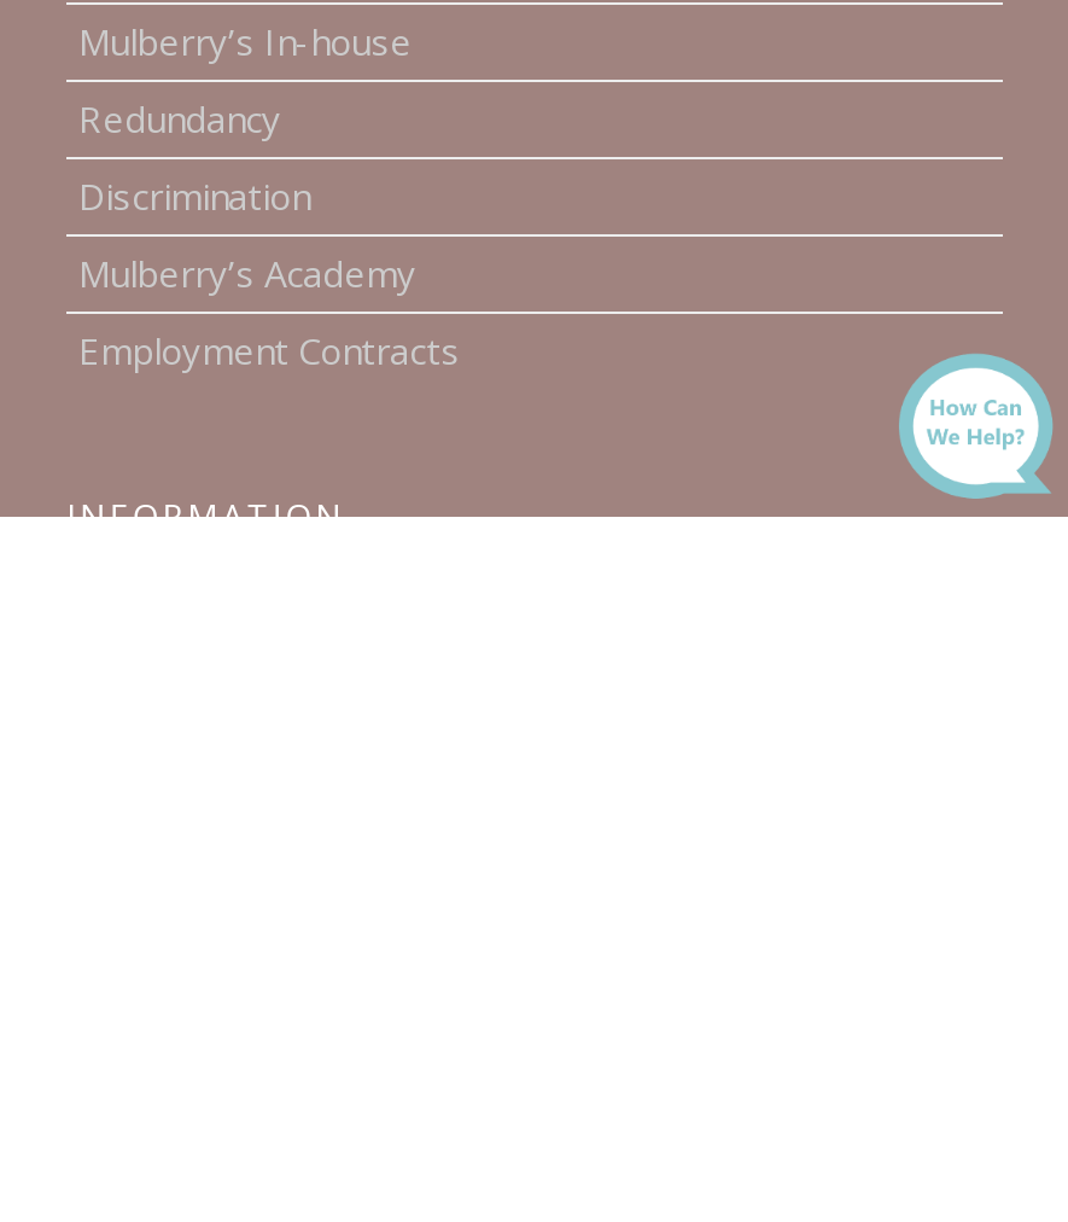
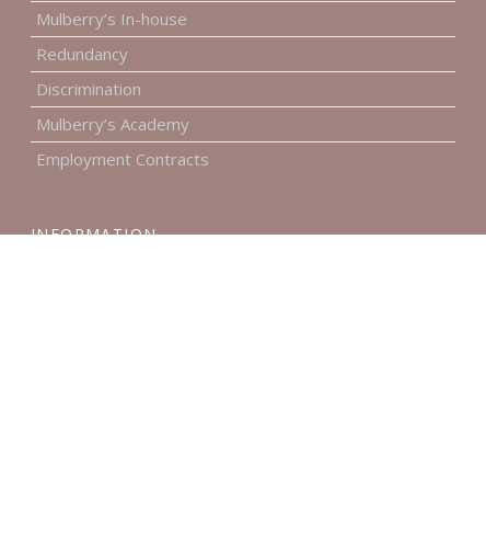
[897,353,1056,500] [image] -> none

